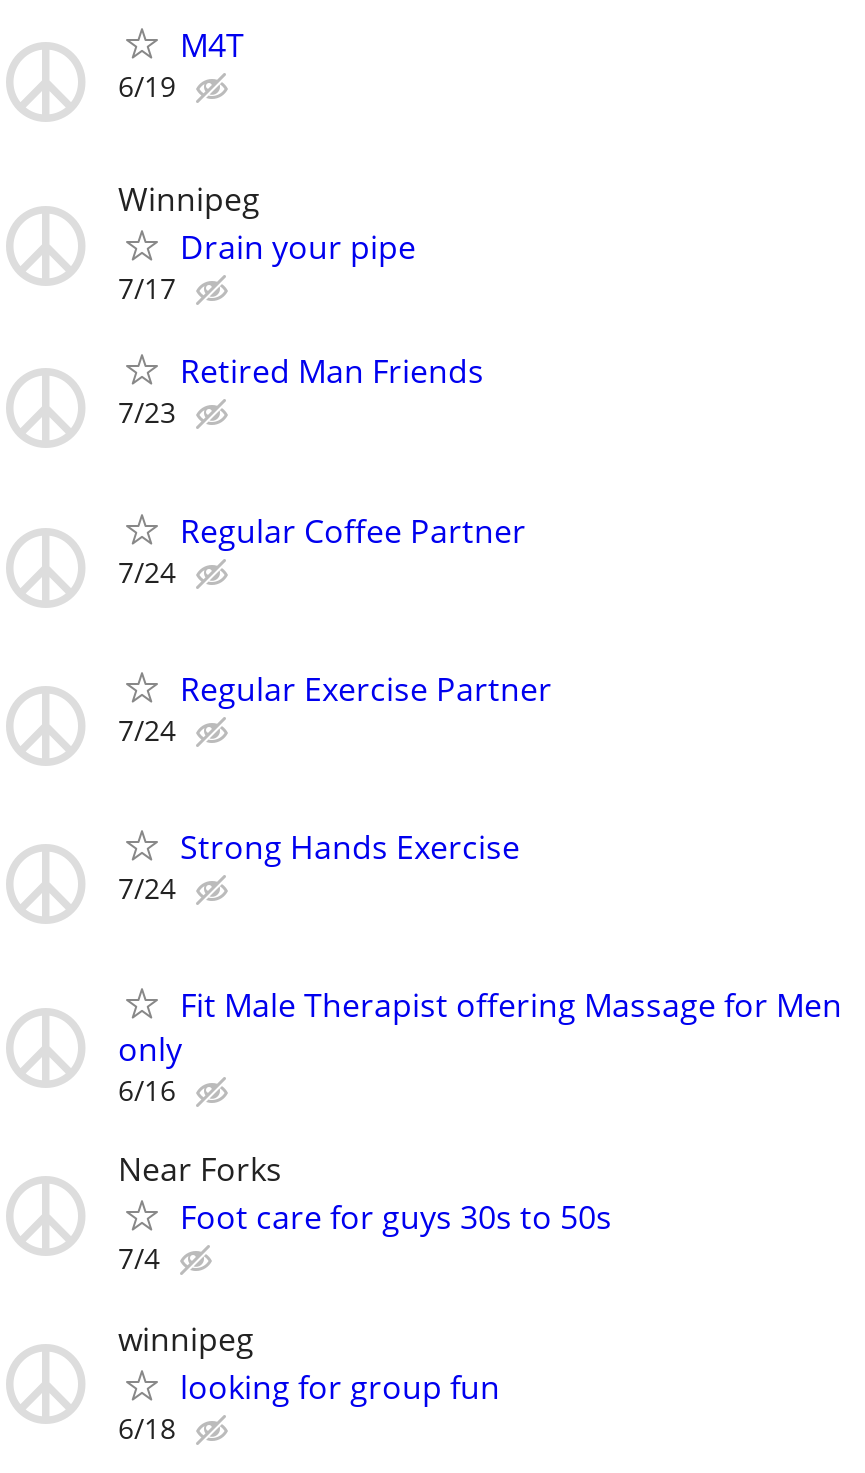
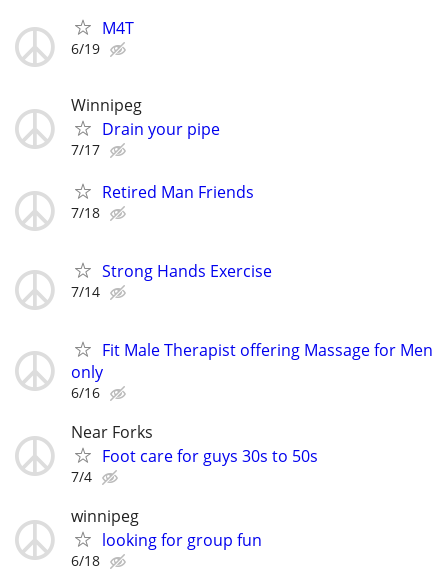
[118,394,552,749] 7/23 | Regular Coffee Partner | 7/24 | Regular Exercise Partner | 7/24 -> [71,203,100,222] 7/18
[118,869,176,907] 7/24 -> [71,282,100,301] 7/14

